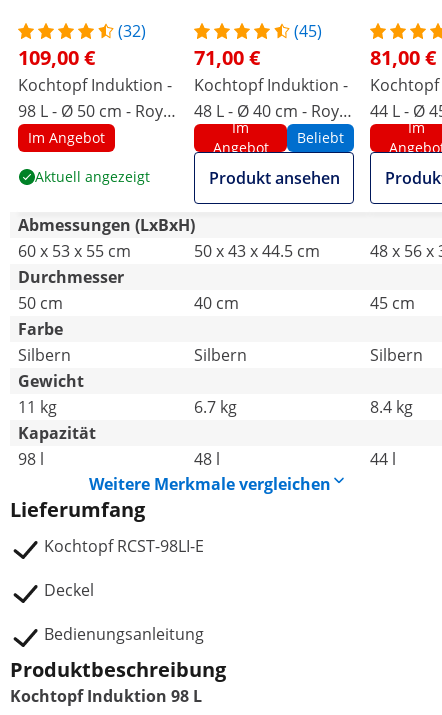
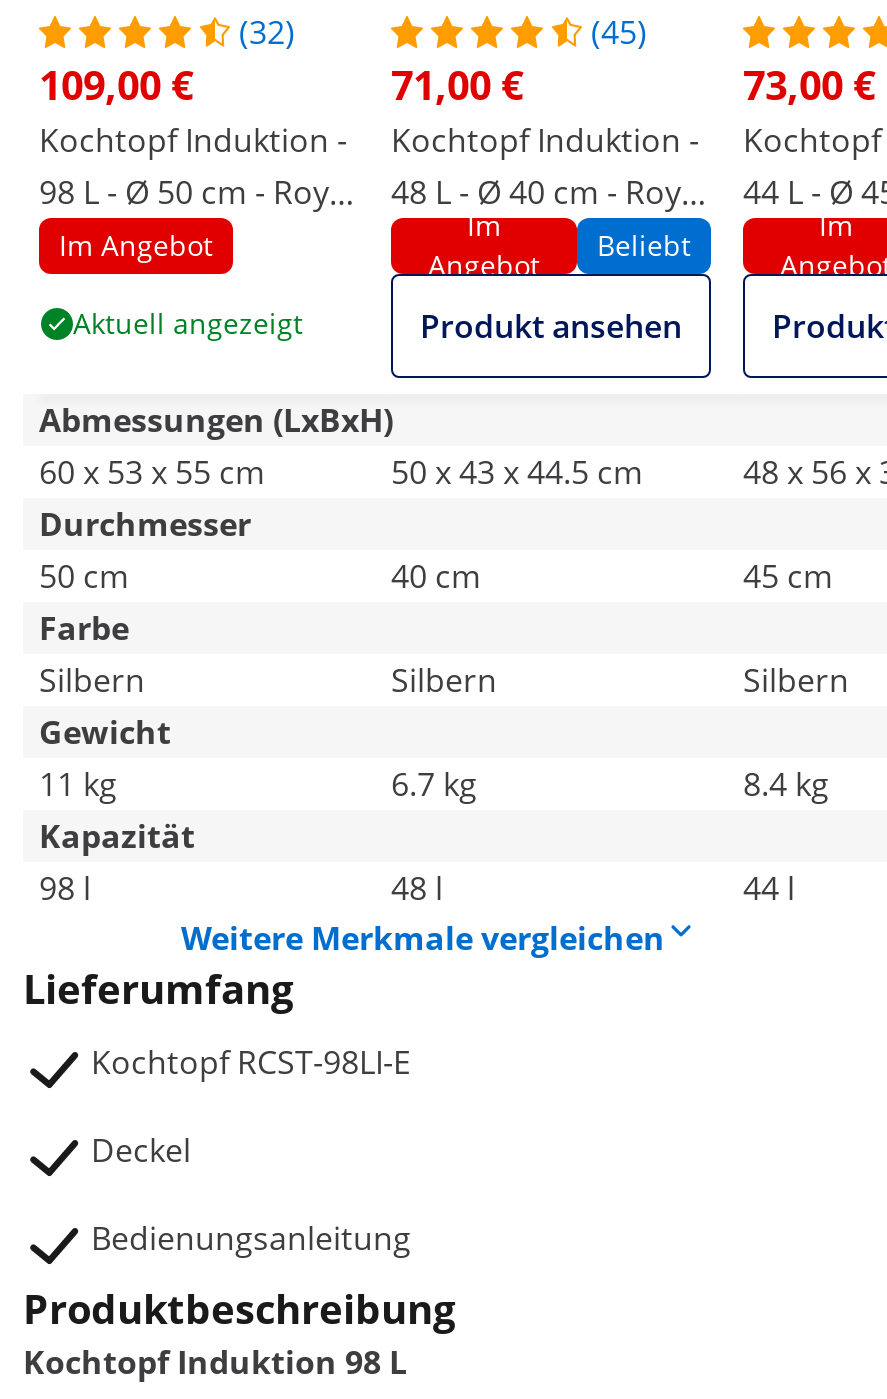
[370,44,436,71] 81,00 € -> [743,59,875,113] 73,00 €

